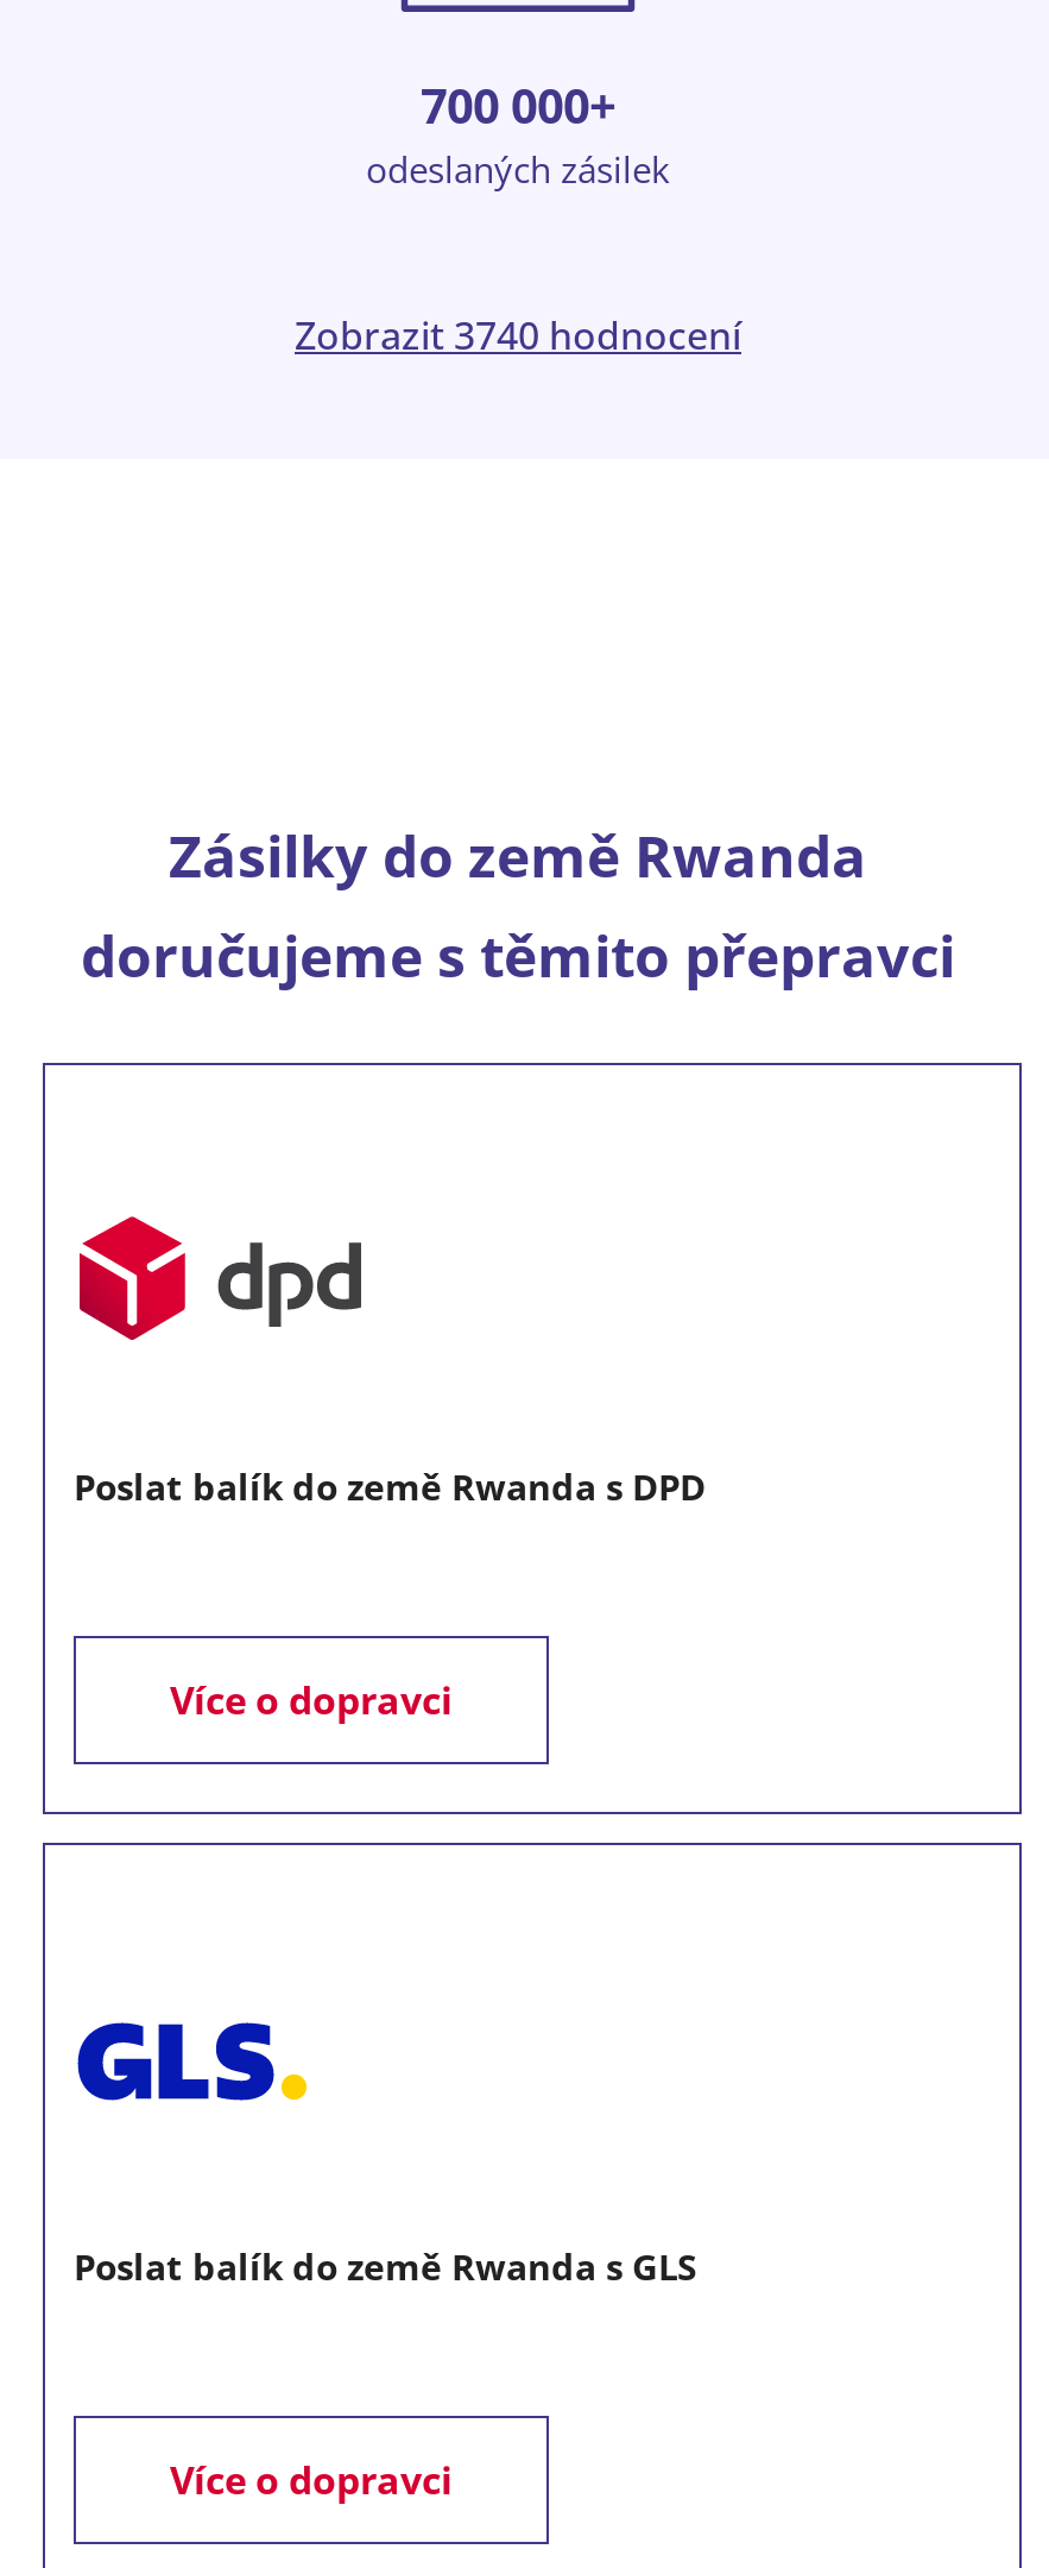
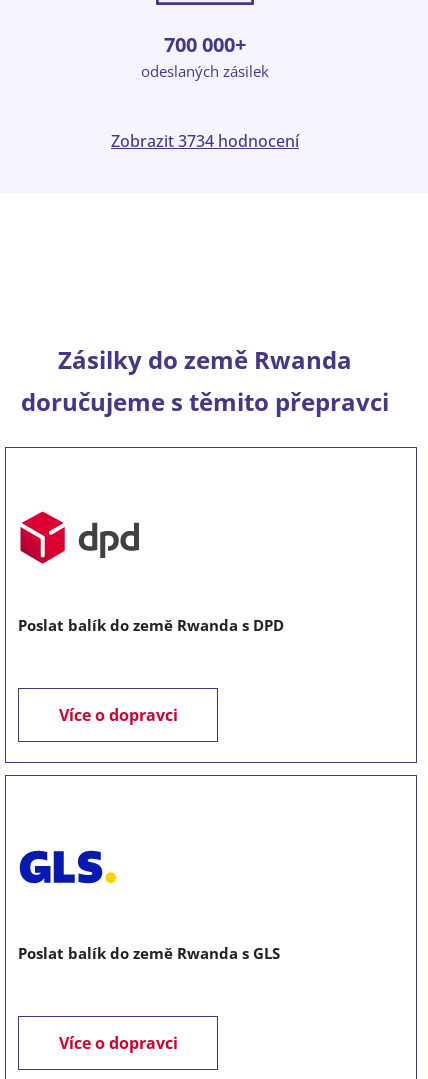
[295,309,741,361] Zobrazit 3740 hodnocení -> [111,130,299,152] Zobrazit 3734 hodnocení

